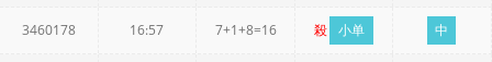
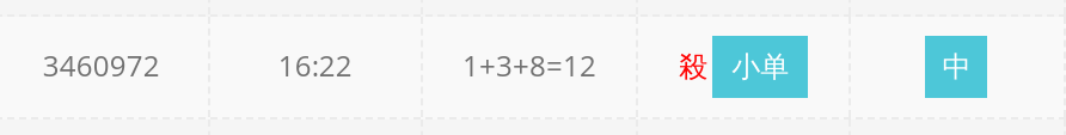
[22,21,276,39] 3460178 | 16:57 | 7+1+8=16 -> [43,46,596,87] 3460972 | 16:22 | 1+3+8=12

